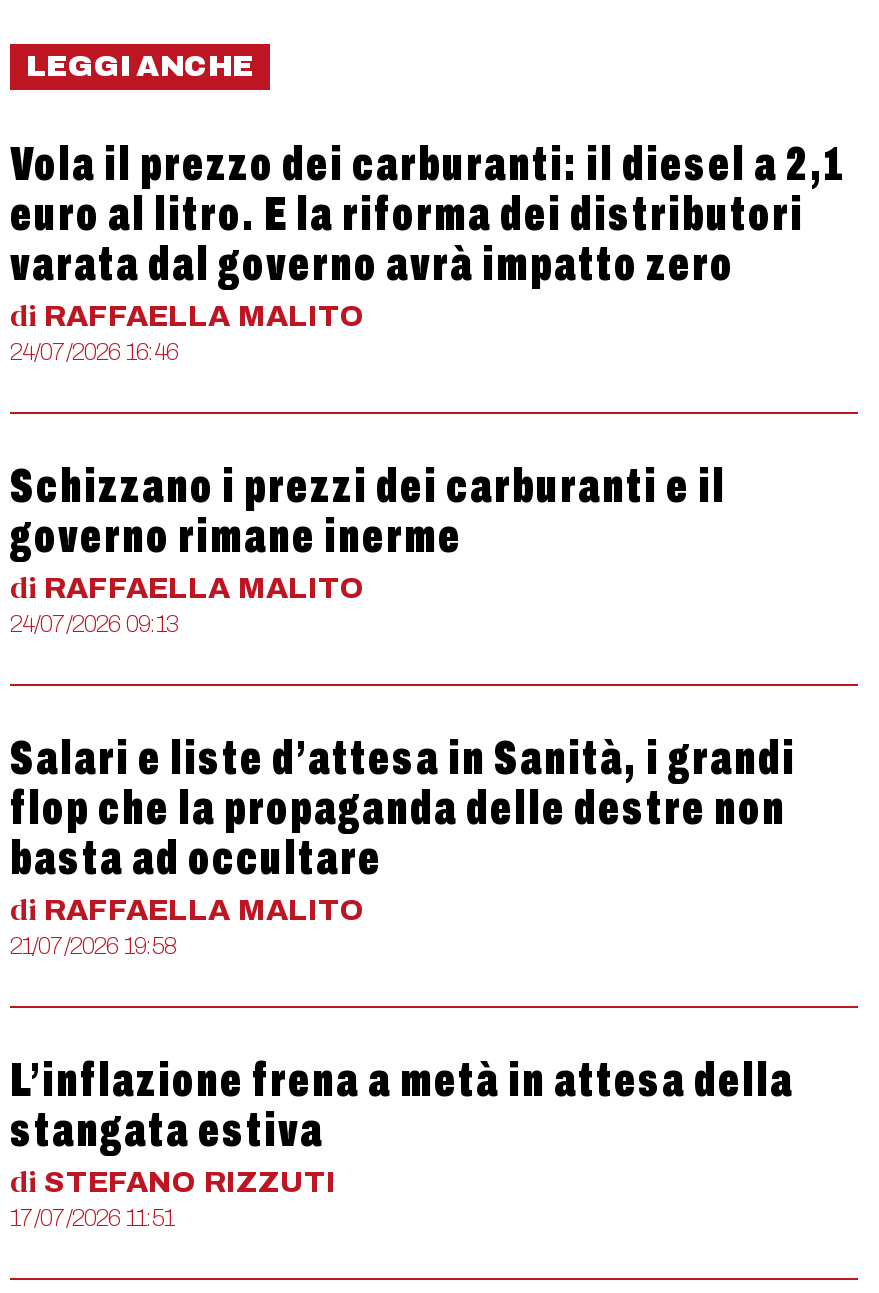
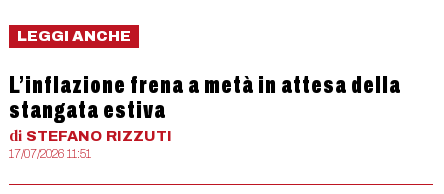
[10,138,846,960] Vola il prezzo dei carburanti: il diesel a 2,1 | euro al litro. E la riforma dei distributori | varata dal governo avrà impatto zero | di RAFFAELLA MALITO | 24/07/2026 16:46 | Schizzano i prezzi dei carburanti e il | governo rimane inerme | di RAFFAELLA MALITO | 24/07/2026 09:13 | Salari e liste d’attesa in Sanità, i grandi | flop che la propaganda delle destre non | basta ad occultare | di RAFFAELLA MALITO | 21/07/2026 19:58 -> none

